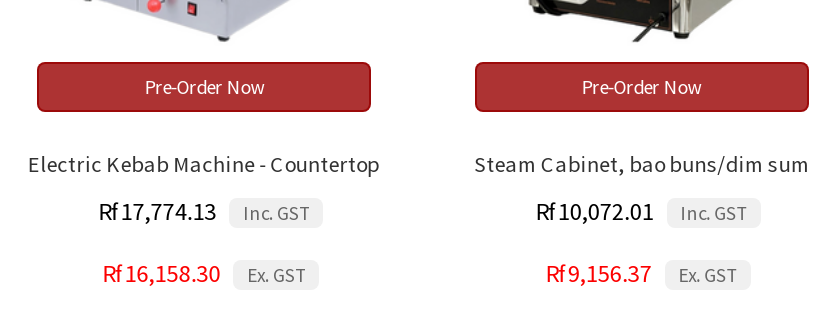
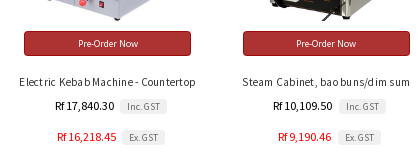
[98,195,309,225] Rf 17,774.13 Inc. GST -> [55,98,160,113] Rf 17,840.30 Inc. GST
[536,195,746,225] Rf 10,072.01 Inc. GST -> [273,98,379,113] Rf 10,109.50 Inc. GST
[102,259,305,289] Rf 16,158.30 Ex. GST -> [57,129,158,144] Rf 16,218.45 Ex. GST
[546,259,736,289] Rf 9,156.37 Ex. GST -> [278,129,374,144] Rf 9,190.46 Ex. GST

